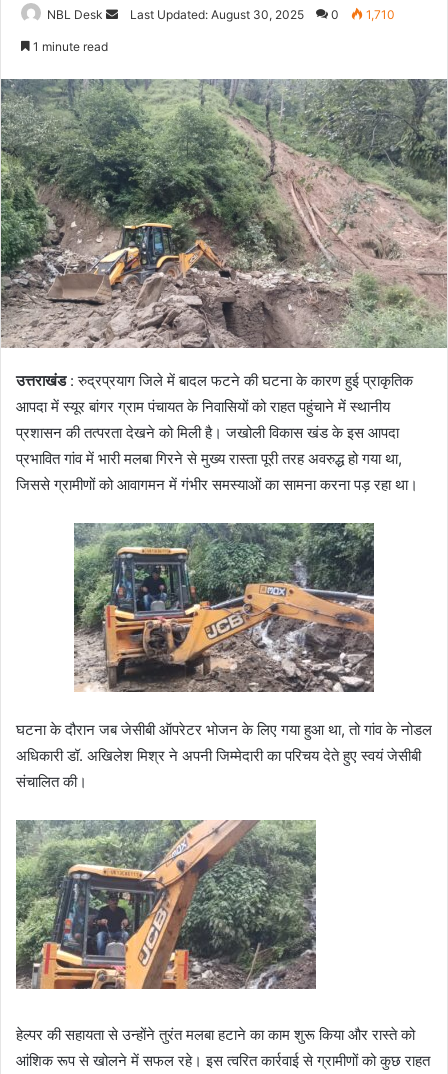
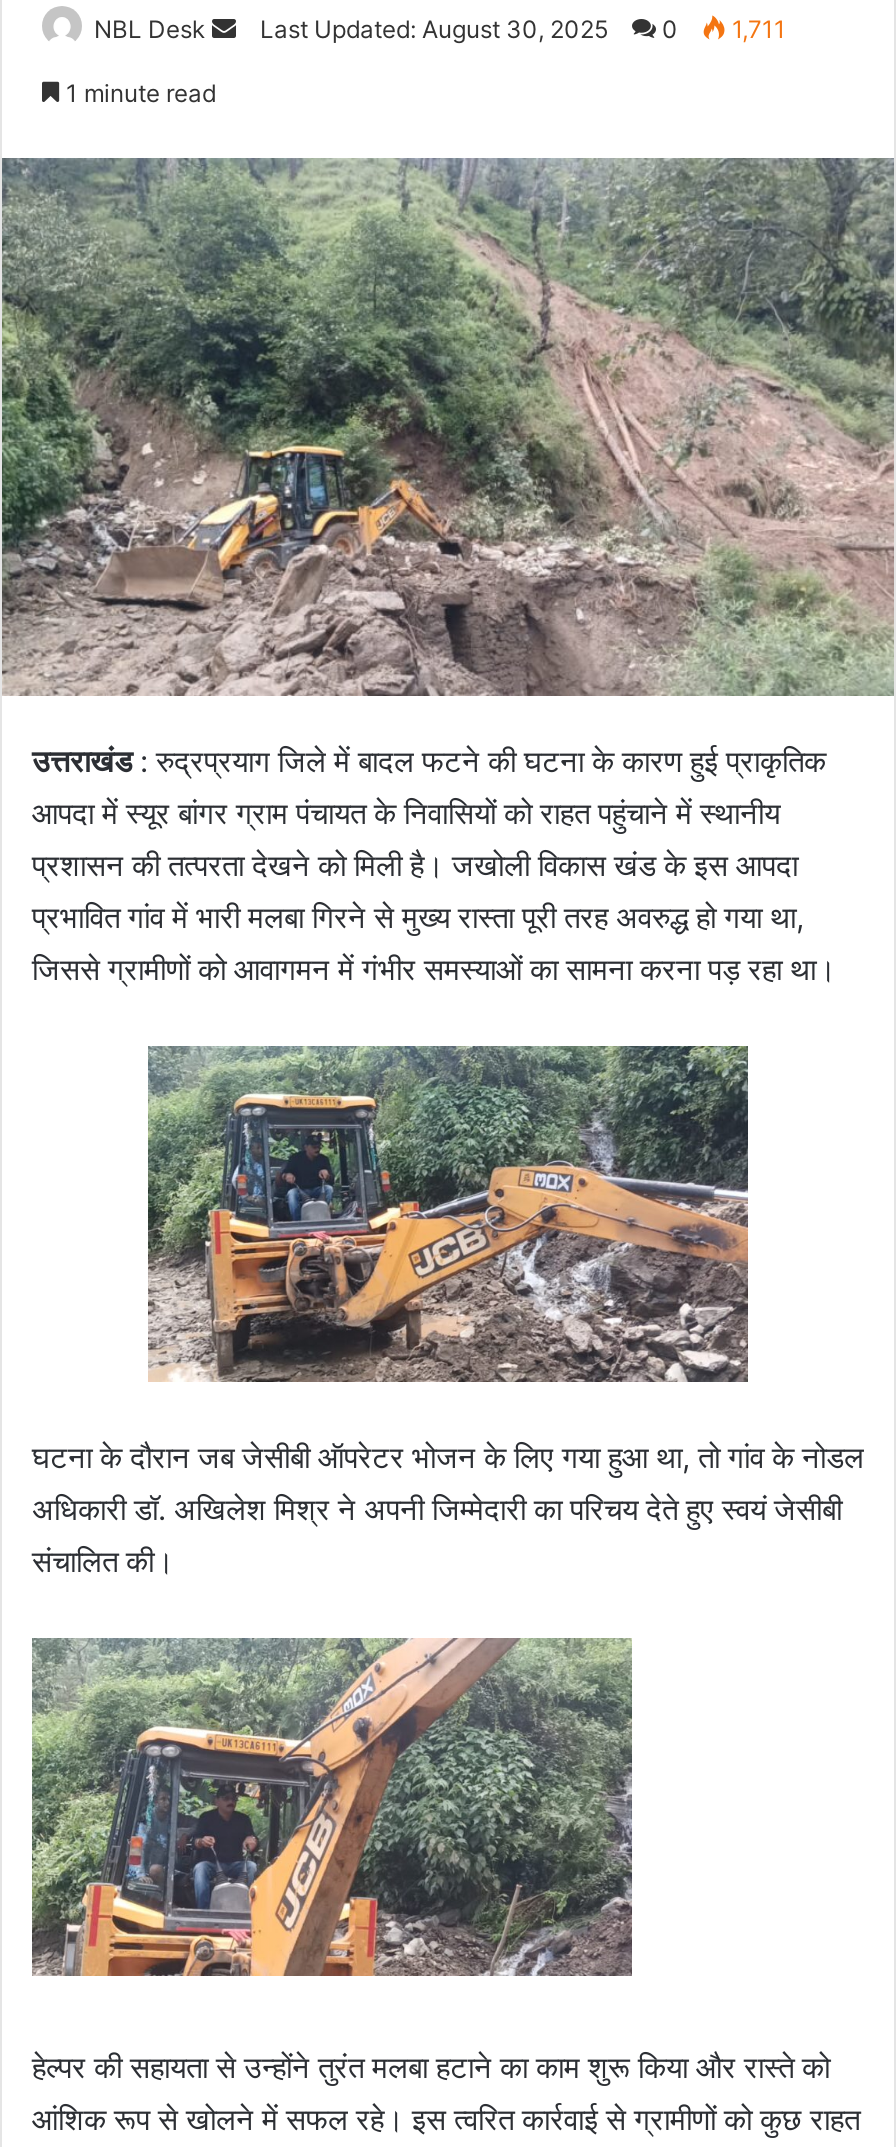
[363,7,395,22] 1,710 -> [726,14,786,44] 1,711

